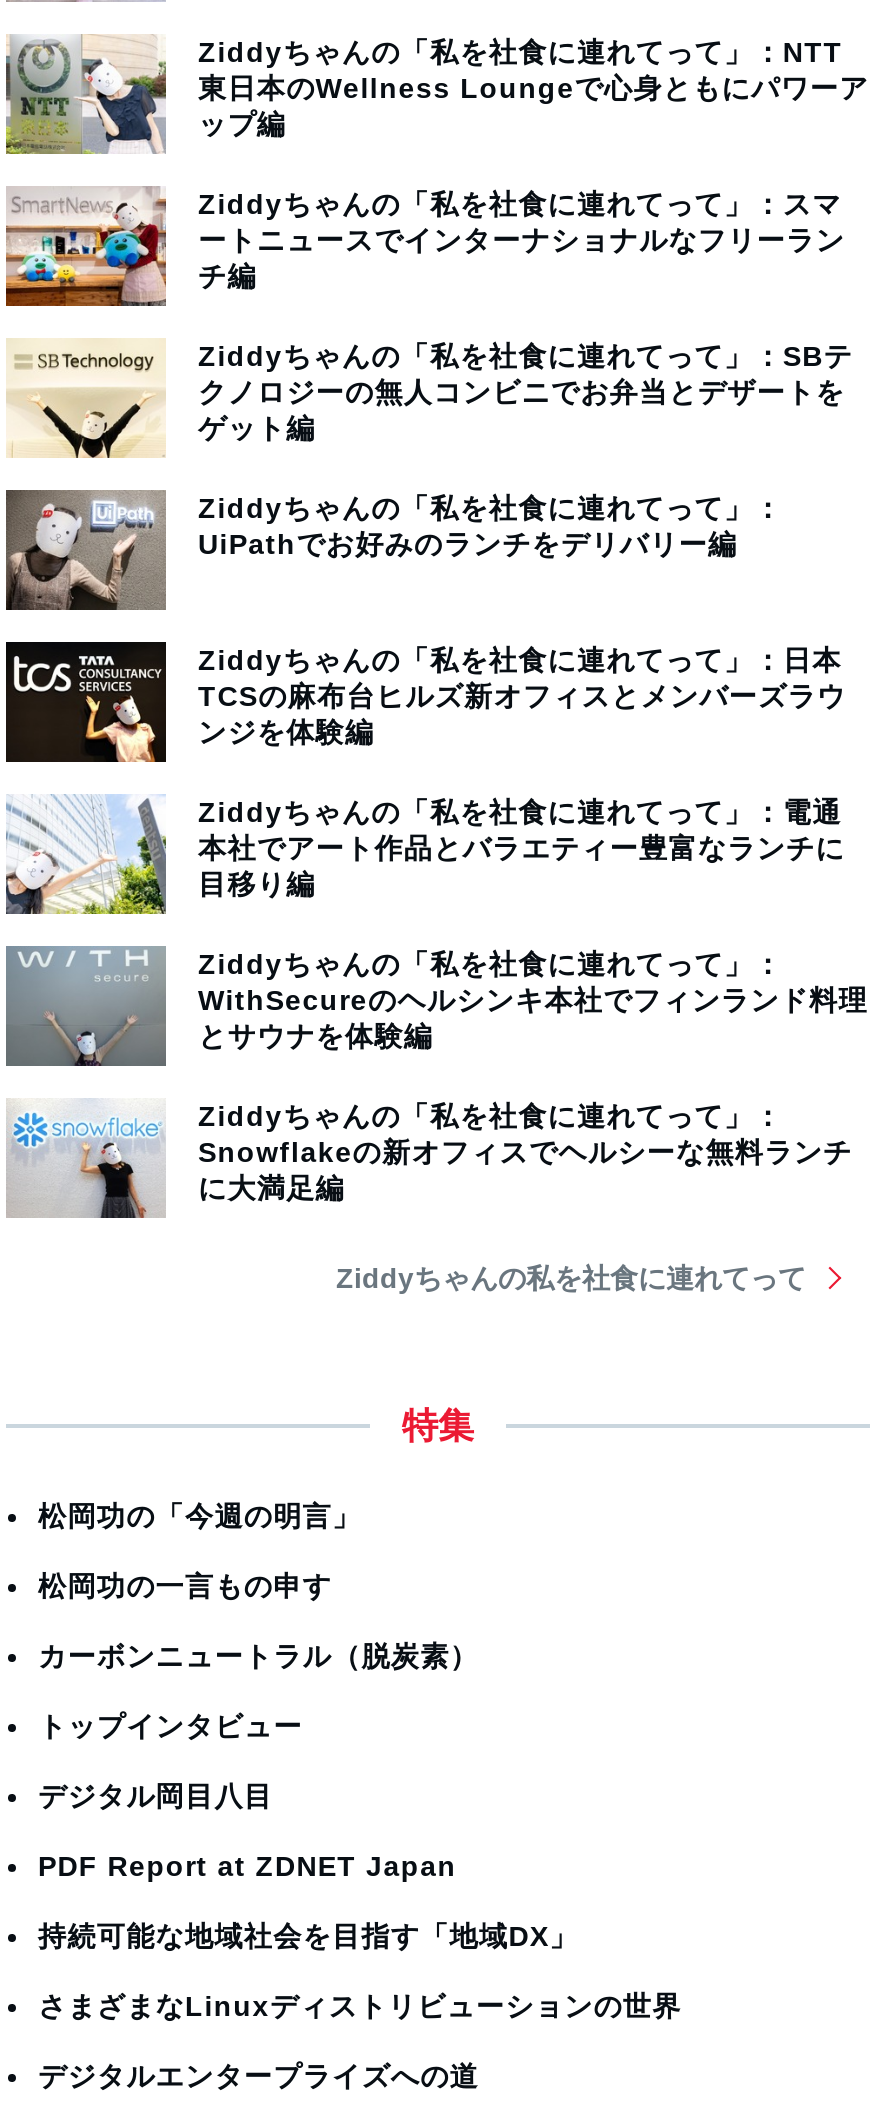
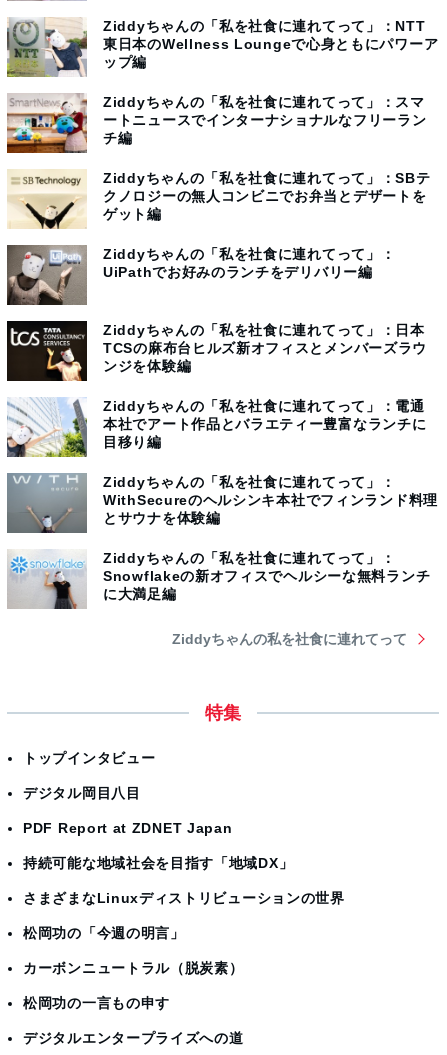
moved [38,1500,479,1672] -> [23,925,243,1011]: 松岡功の「今週の明言」 | カーボンニュートラル（脱炭素） | 松岡功の一言もの申す
moved [38,1710,682,2022] -> [23,750,345,906]: トップインタビュー | デジタル岡目八目 | PDF Report at ZDNET Japan | 持続可能な地域社会を目指す「地域DX」 | さまざまなLinuxディストリビューションの世界

